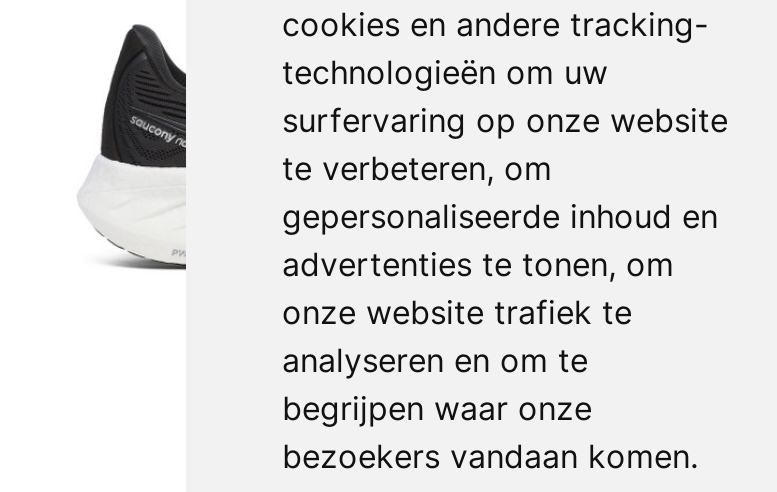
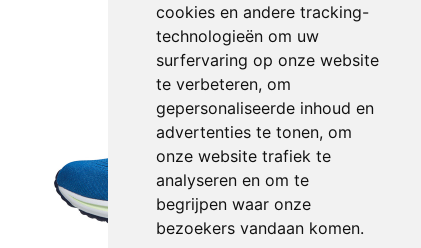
[78,22,188,272] [image] -> none
none -> [53,157,109,224] [image]

